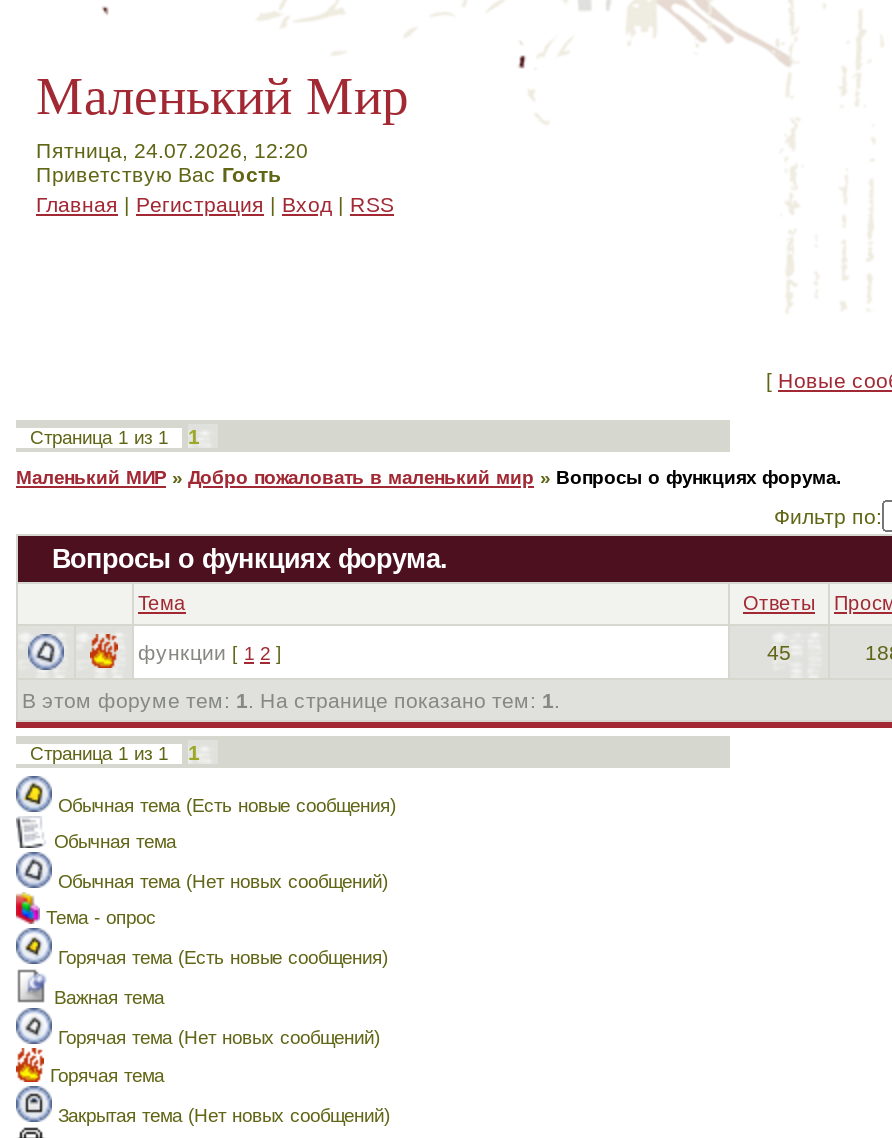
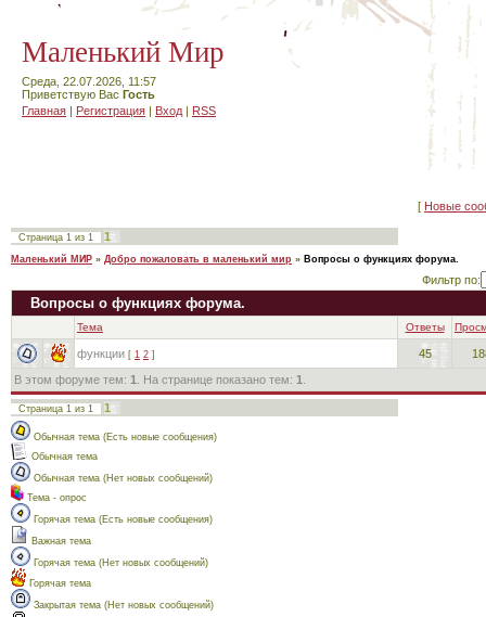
[36,138,308,162] Пятница, 24.07.2026, 12:20 -> [22,75,156,88] Среда, 22.07.2026, 11:57

